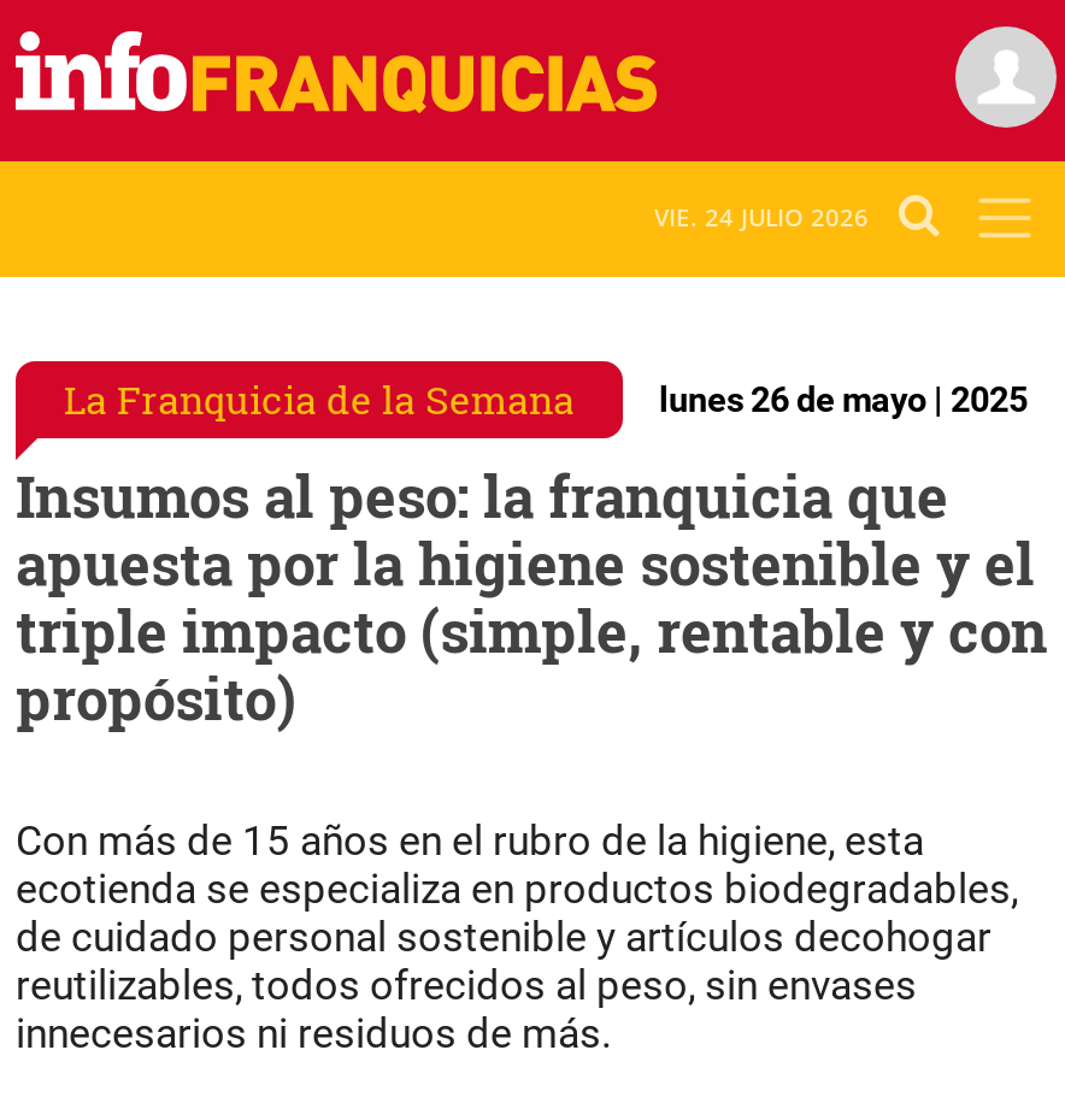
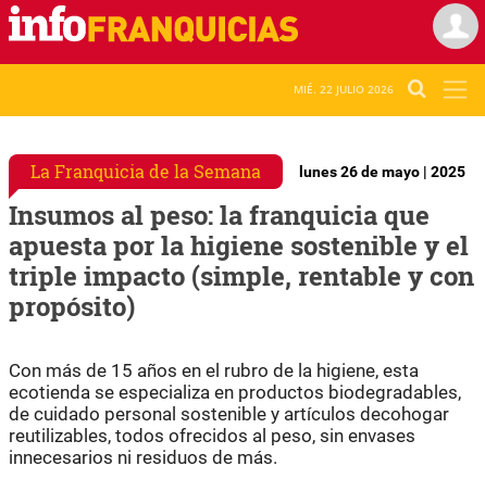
[654,201,869,234] VIE. 24 JULIO 2026 -> [294,82,394,97] MIÉ. 22 JULIO 2026

